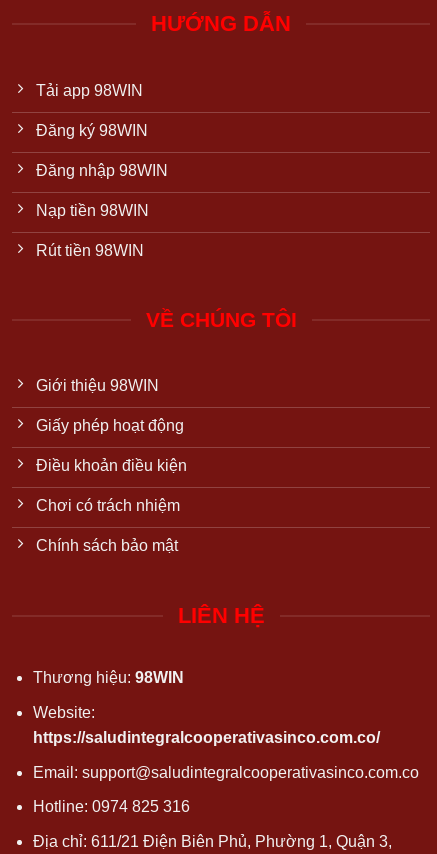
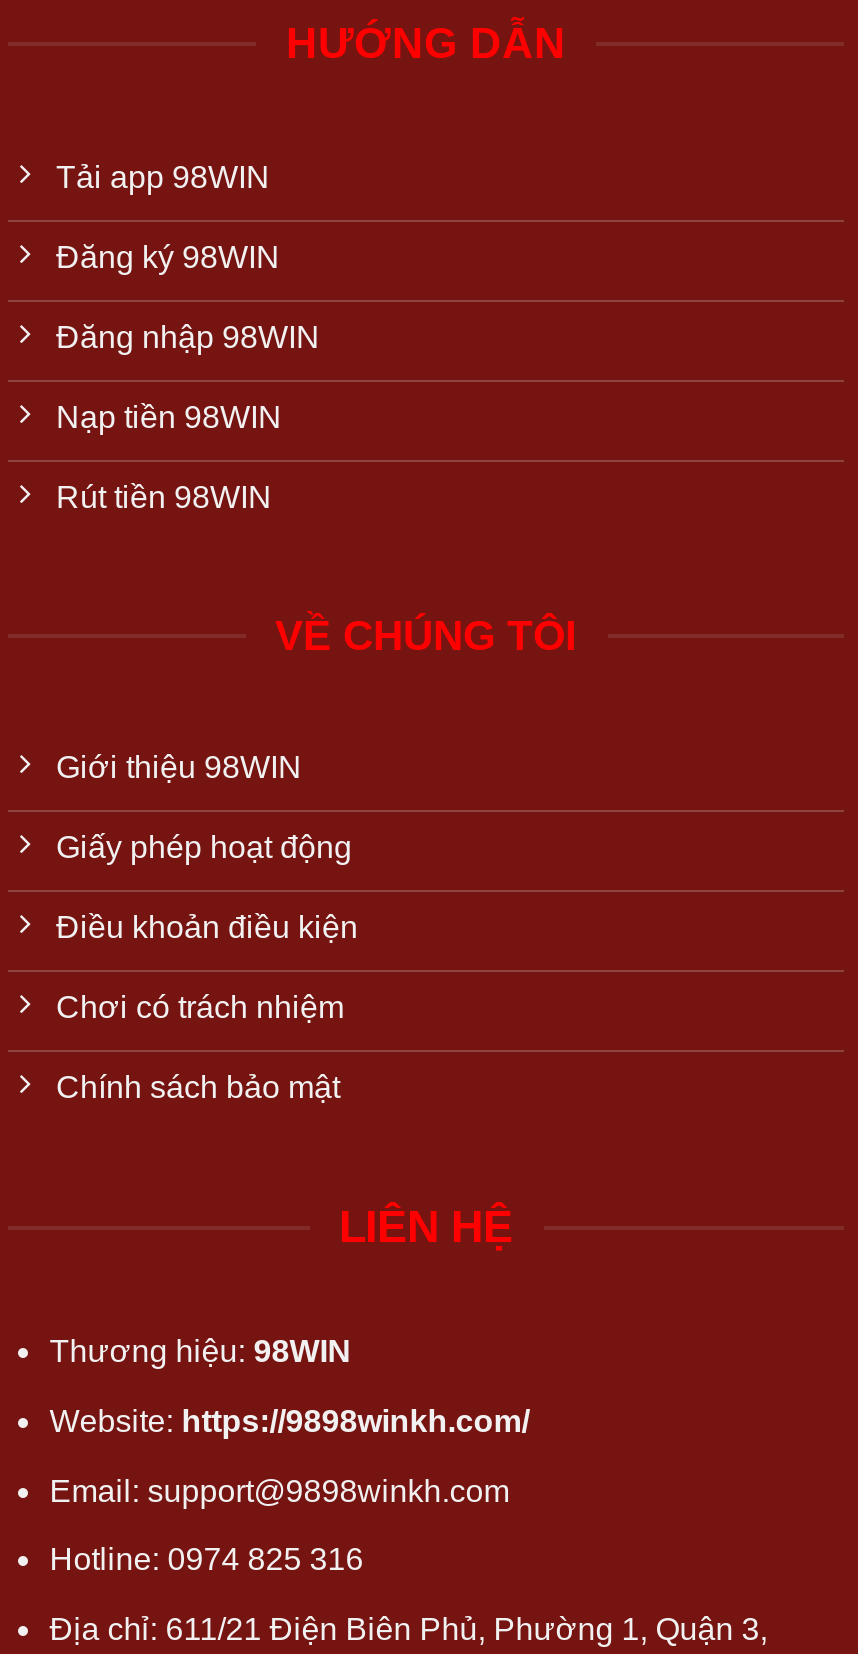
[33,704,419,780] Website: | https://saludintegralcooperativasinco.com.co/ | Email: support@saludintegralcooperativasinco.com.co -> [50,1404,530,1507] Website: https://9898winkh.com/ | Email: support@9898winkh.com

